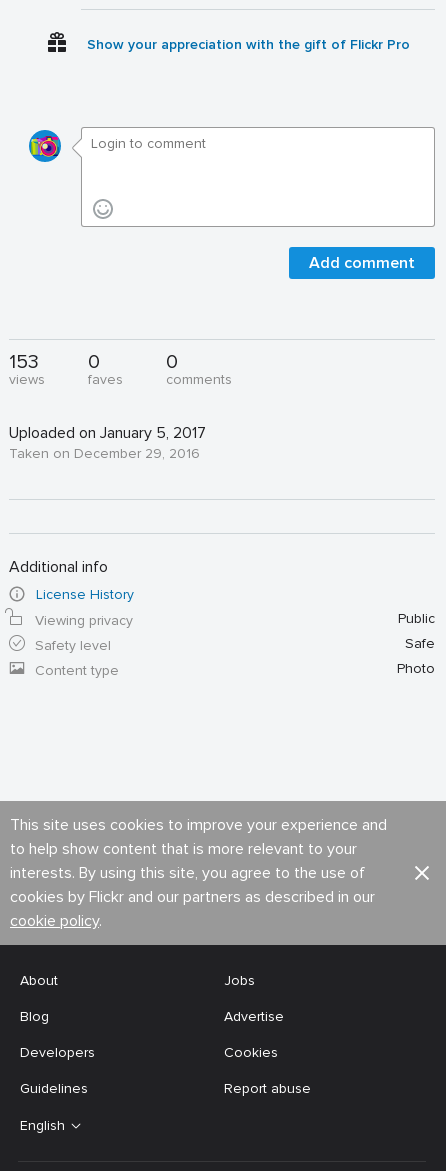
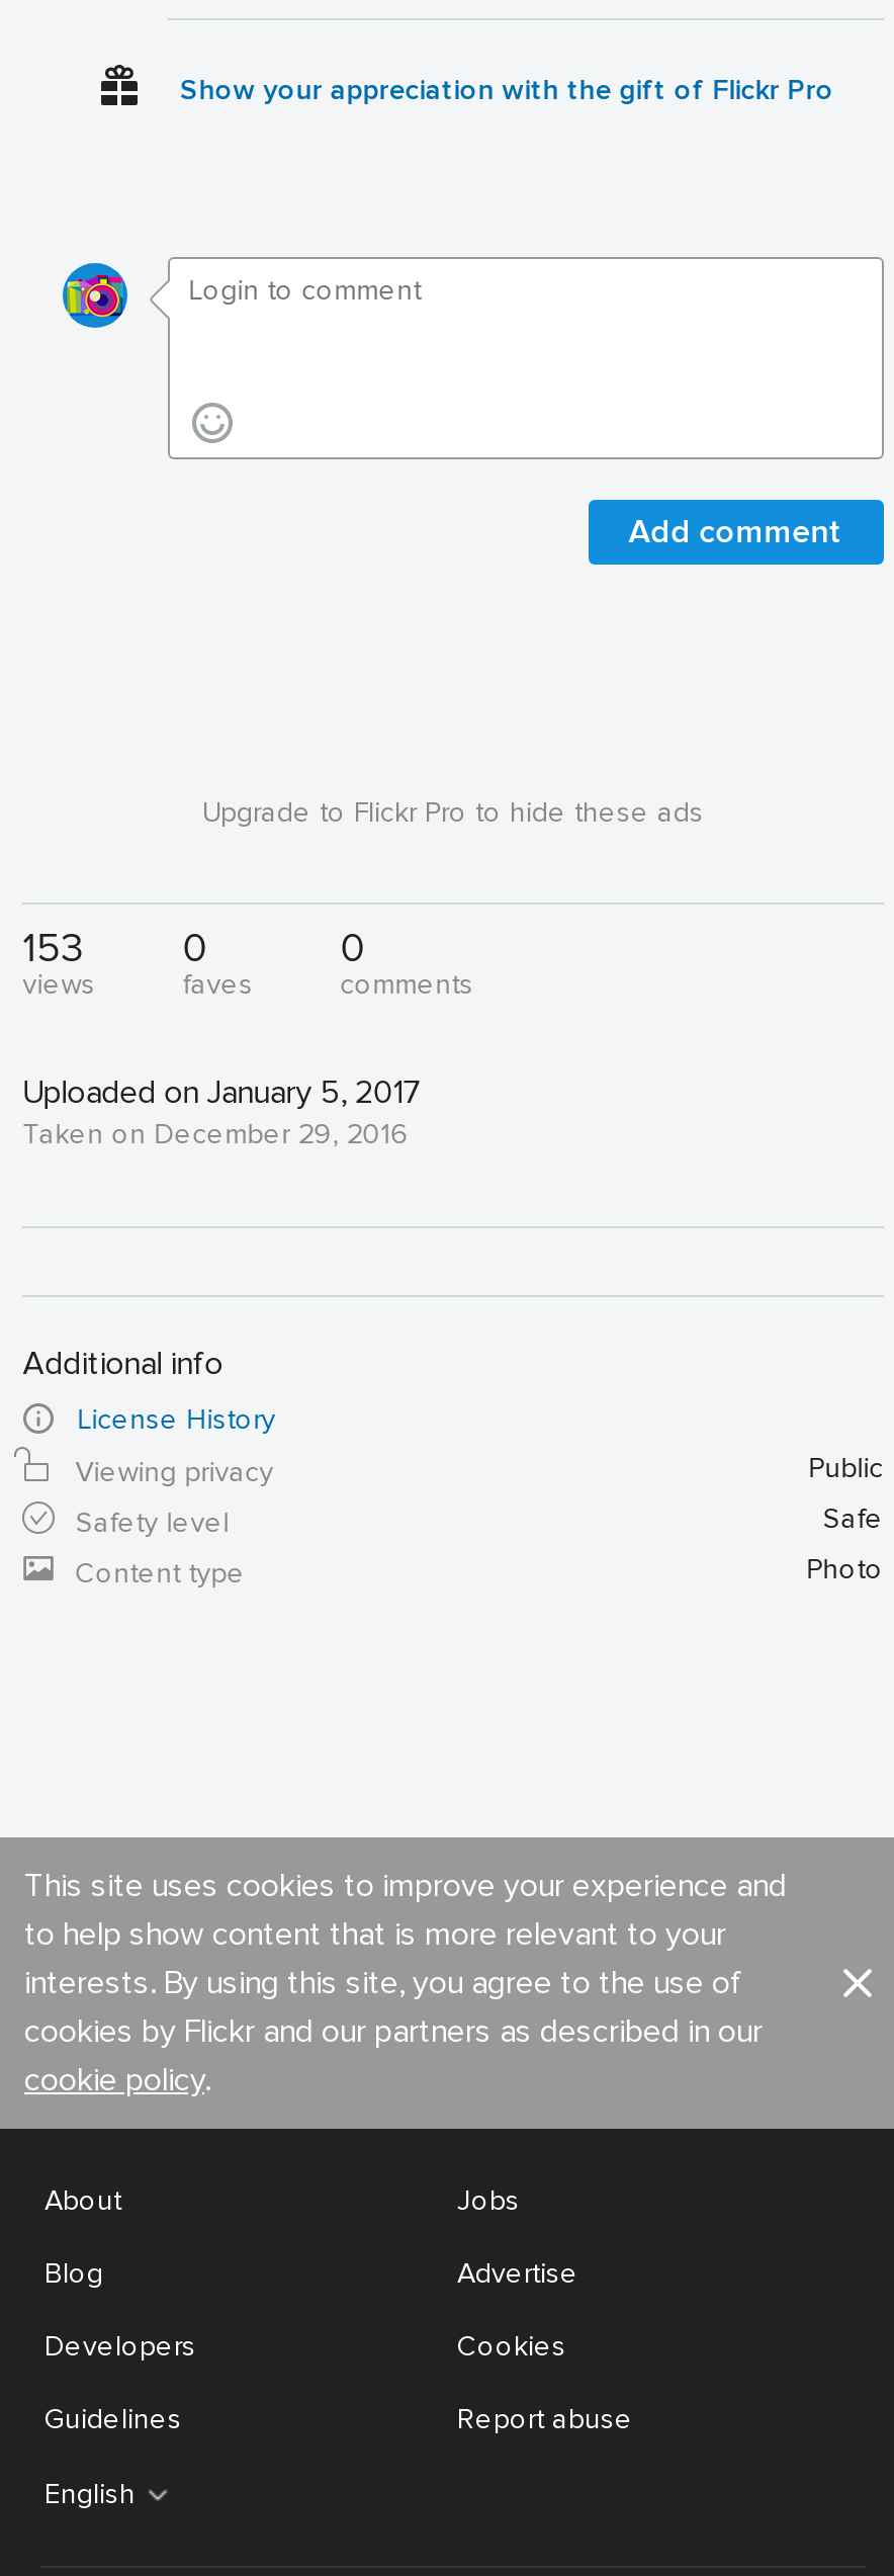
none -> [202,795,704,830] Upgrade to Flickr Pro to hide these ads

